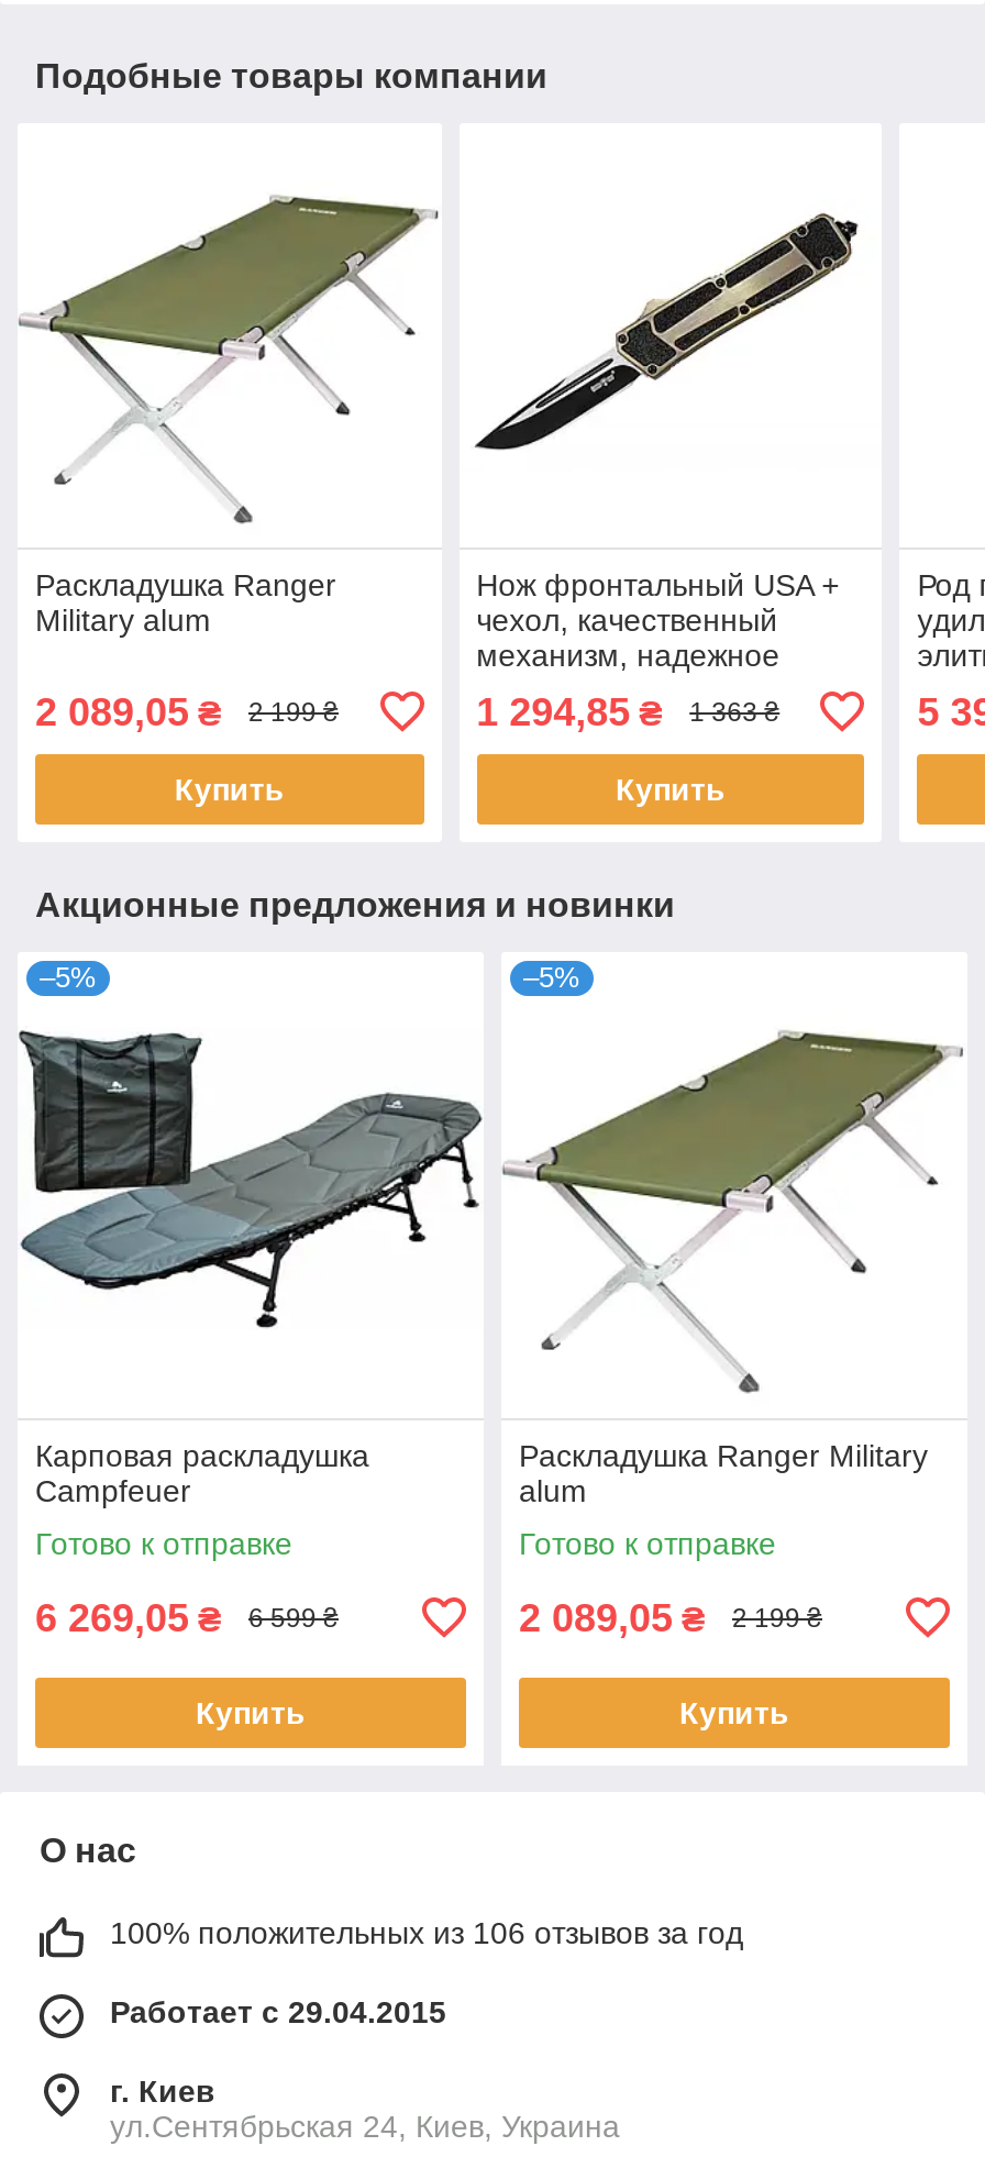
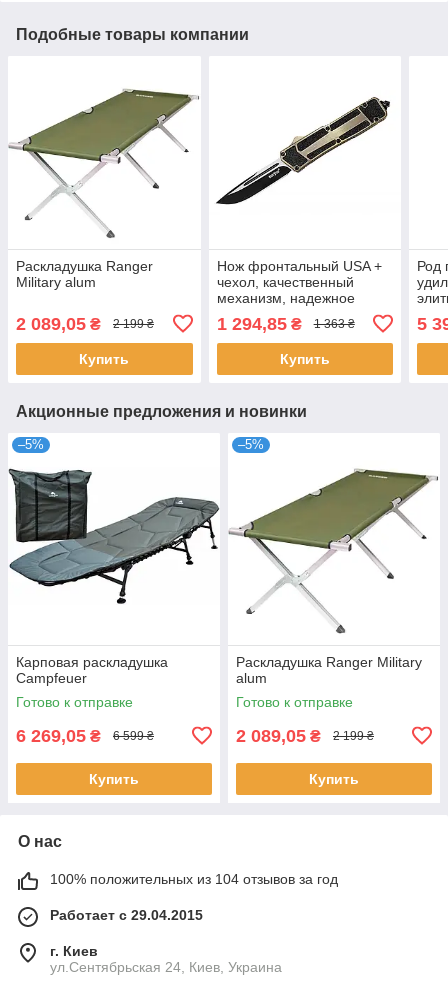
[110,1915,743,1950] 100% положительных из 106 отзывов за год -> [50,871,338,887] 100% положительных из 104 отзывов за год

